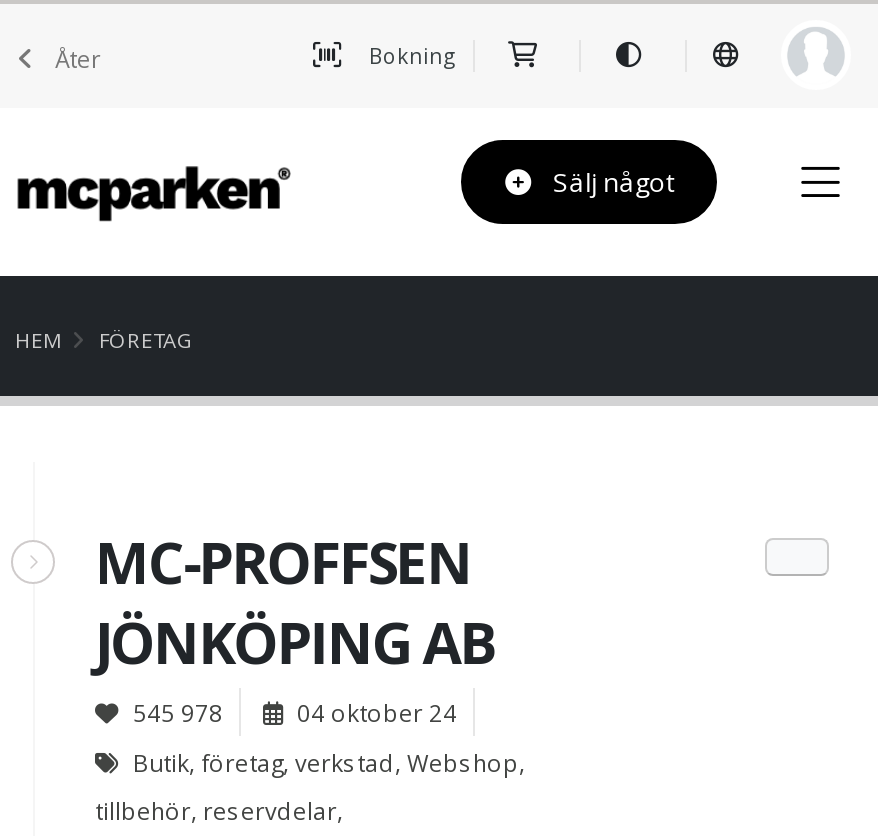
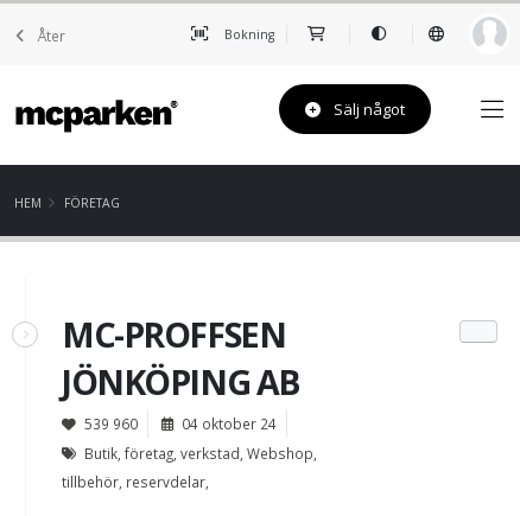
[127,696,223,728] 545 978 -> [81,414,138,433] 539 960

